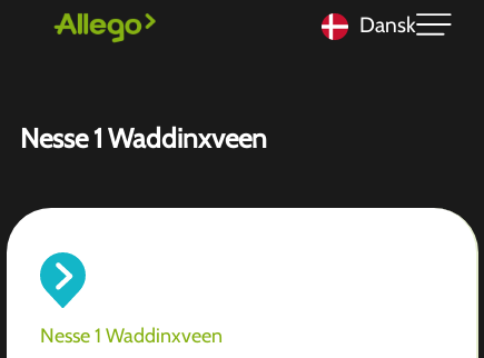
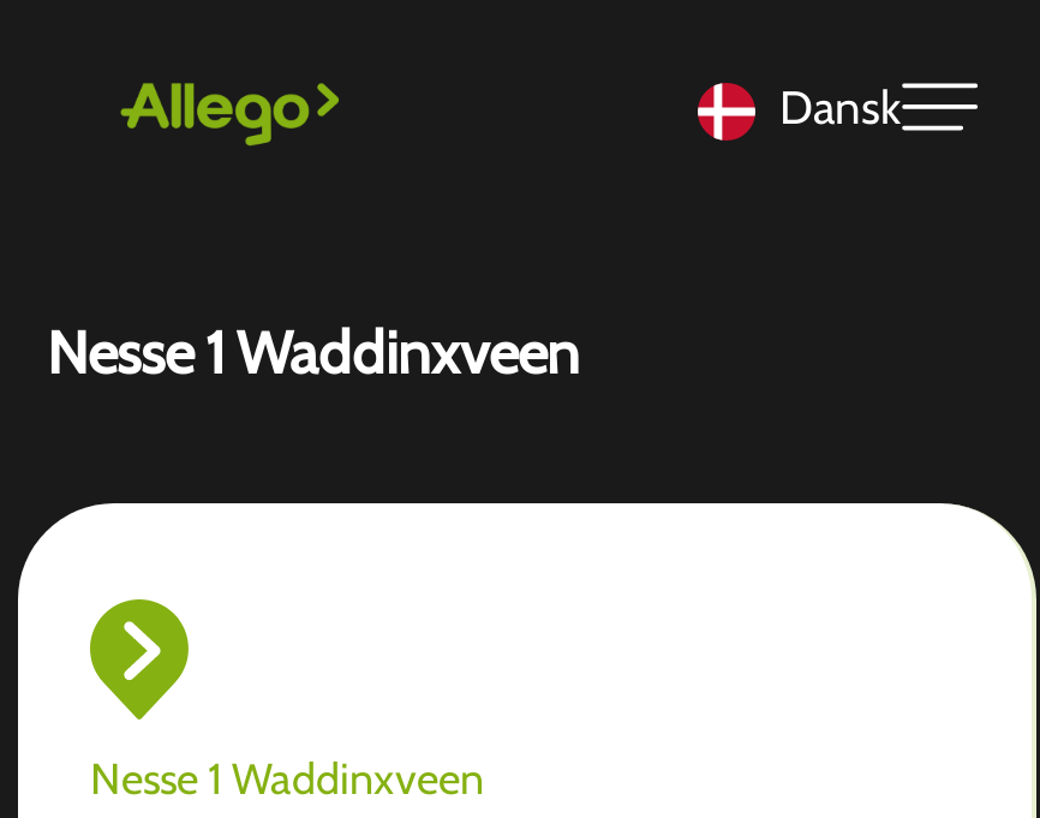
[39,251,87,309] [image] -> [88,597,191,722] [image]

